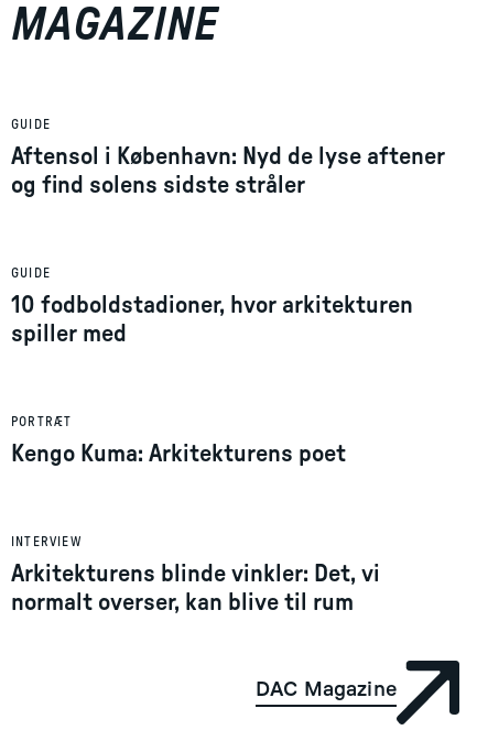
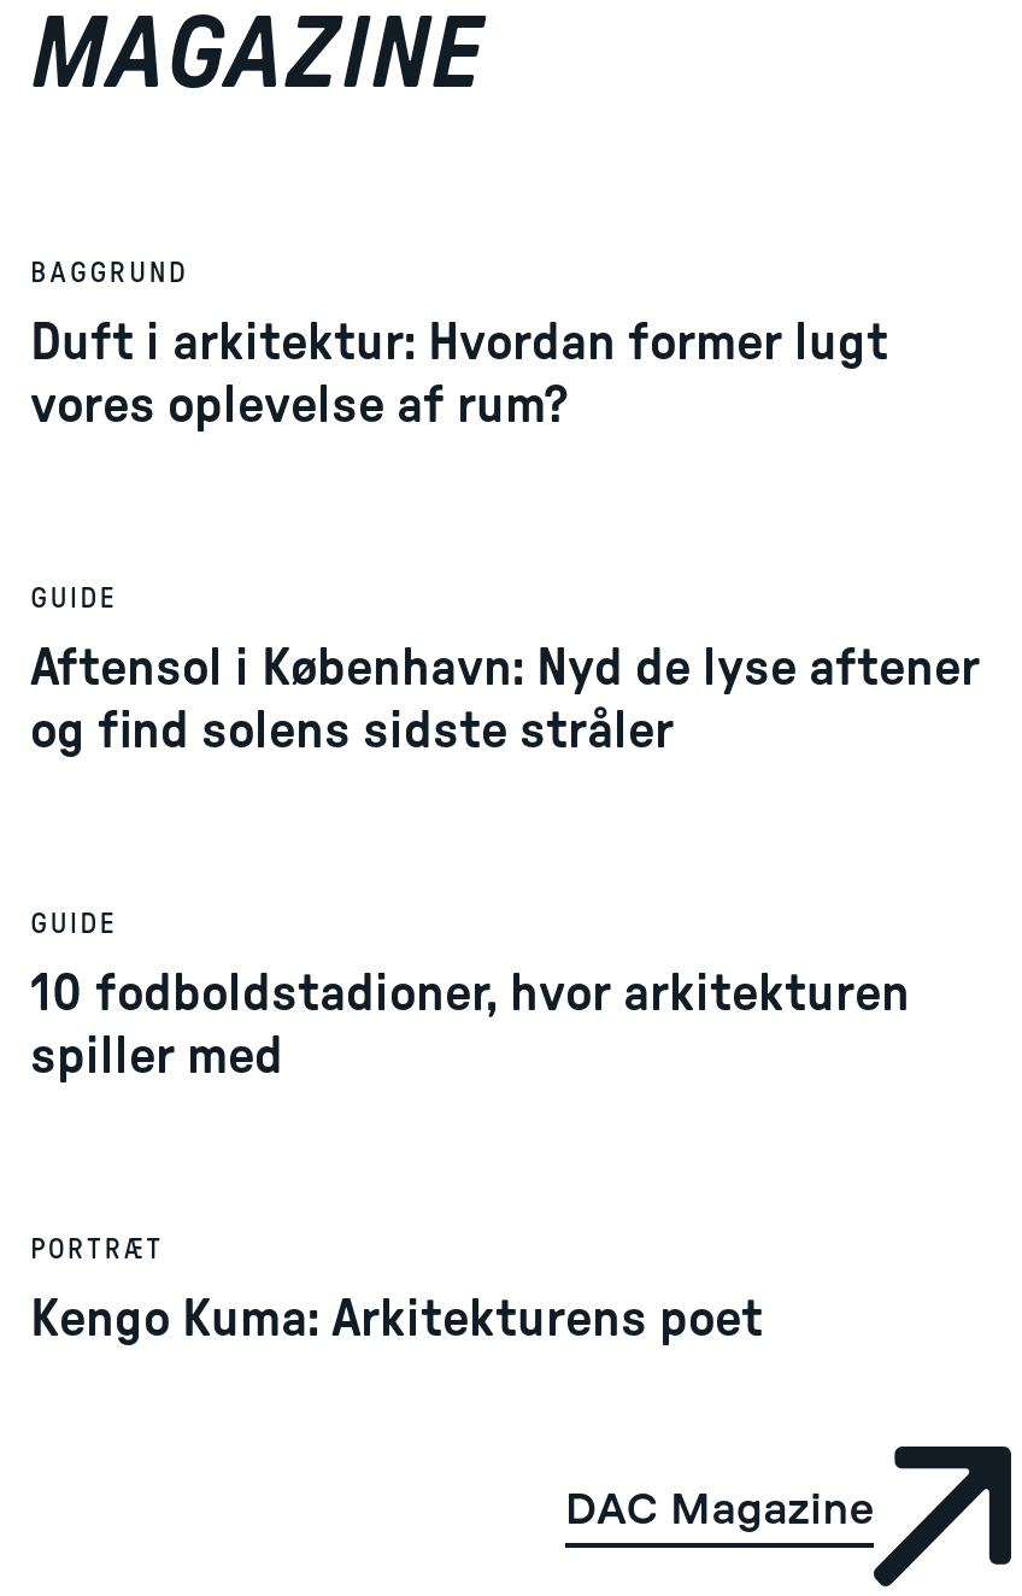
none -> [30,258,888,432] BAGGRUND | Duft i arkitektur: Hvordan former lugt | vores oplevelse af rum?
moved [11,118,445,466] -> [30,583,980,1345]: GUIDE | Aftensol i København: Nyd de lyse aftener | og find solens sidste stråler | GUIDE | 10 fodboldstadioner, hvor arkitekturen | spiller med | PORTRÆT | Kengo Kuma: Arkitekturens poet
[11,535,380,614] INTERVIEW | Arkitekturens blinde vinkler: Det, vi | normalt overser, kan blive til rum -> none

